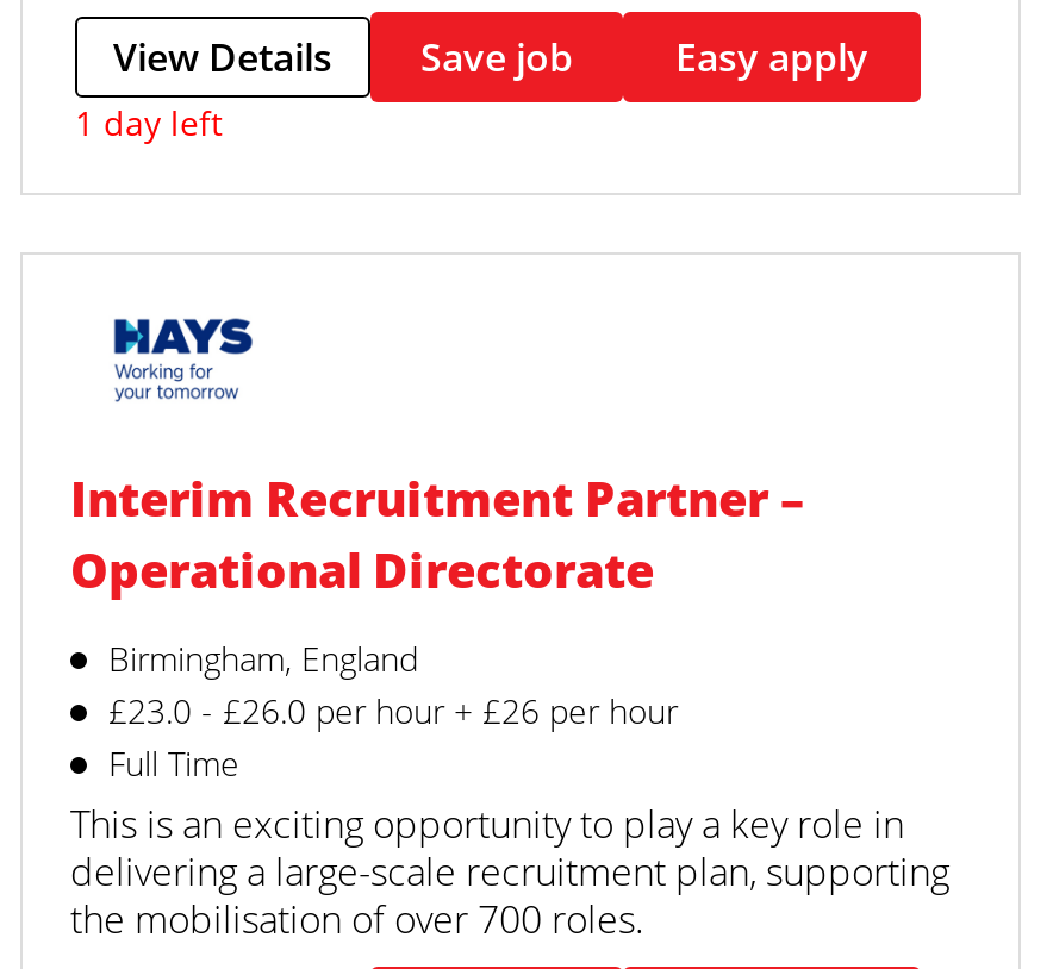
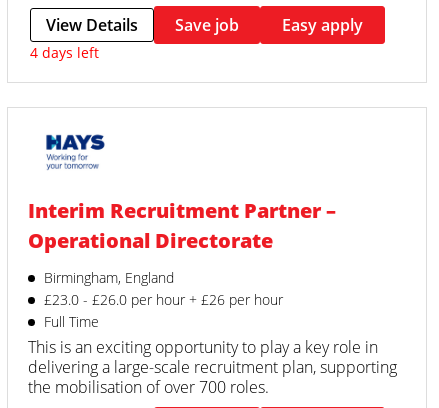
[75,99,223,144] 1 day left -> [30,42,99,61] 4 days left

